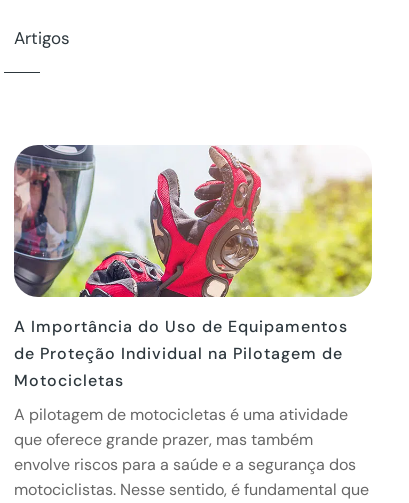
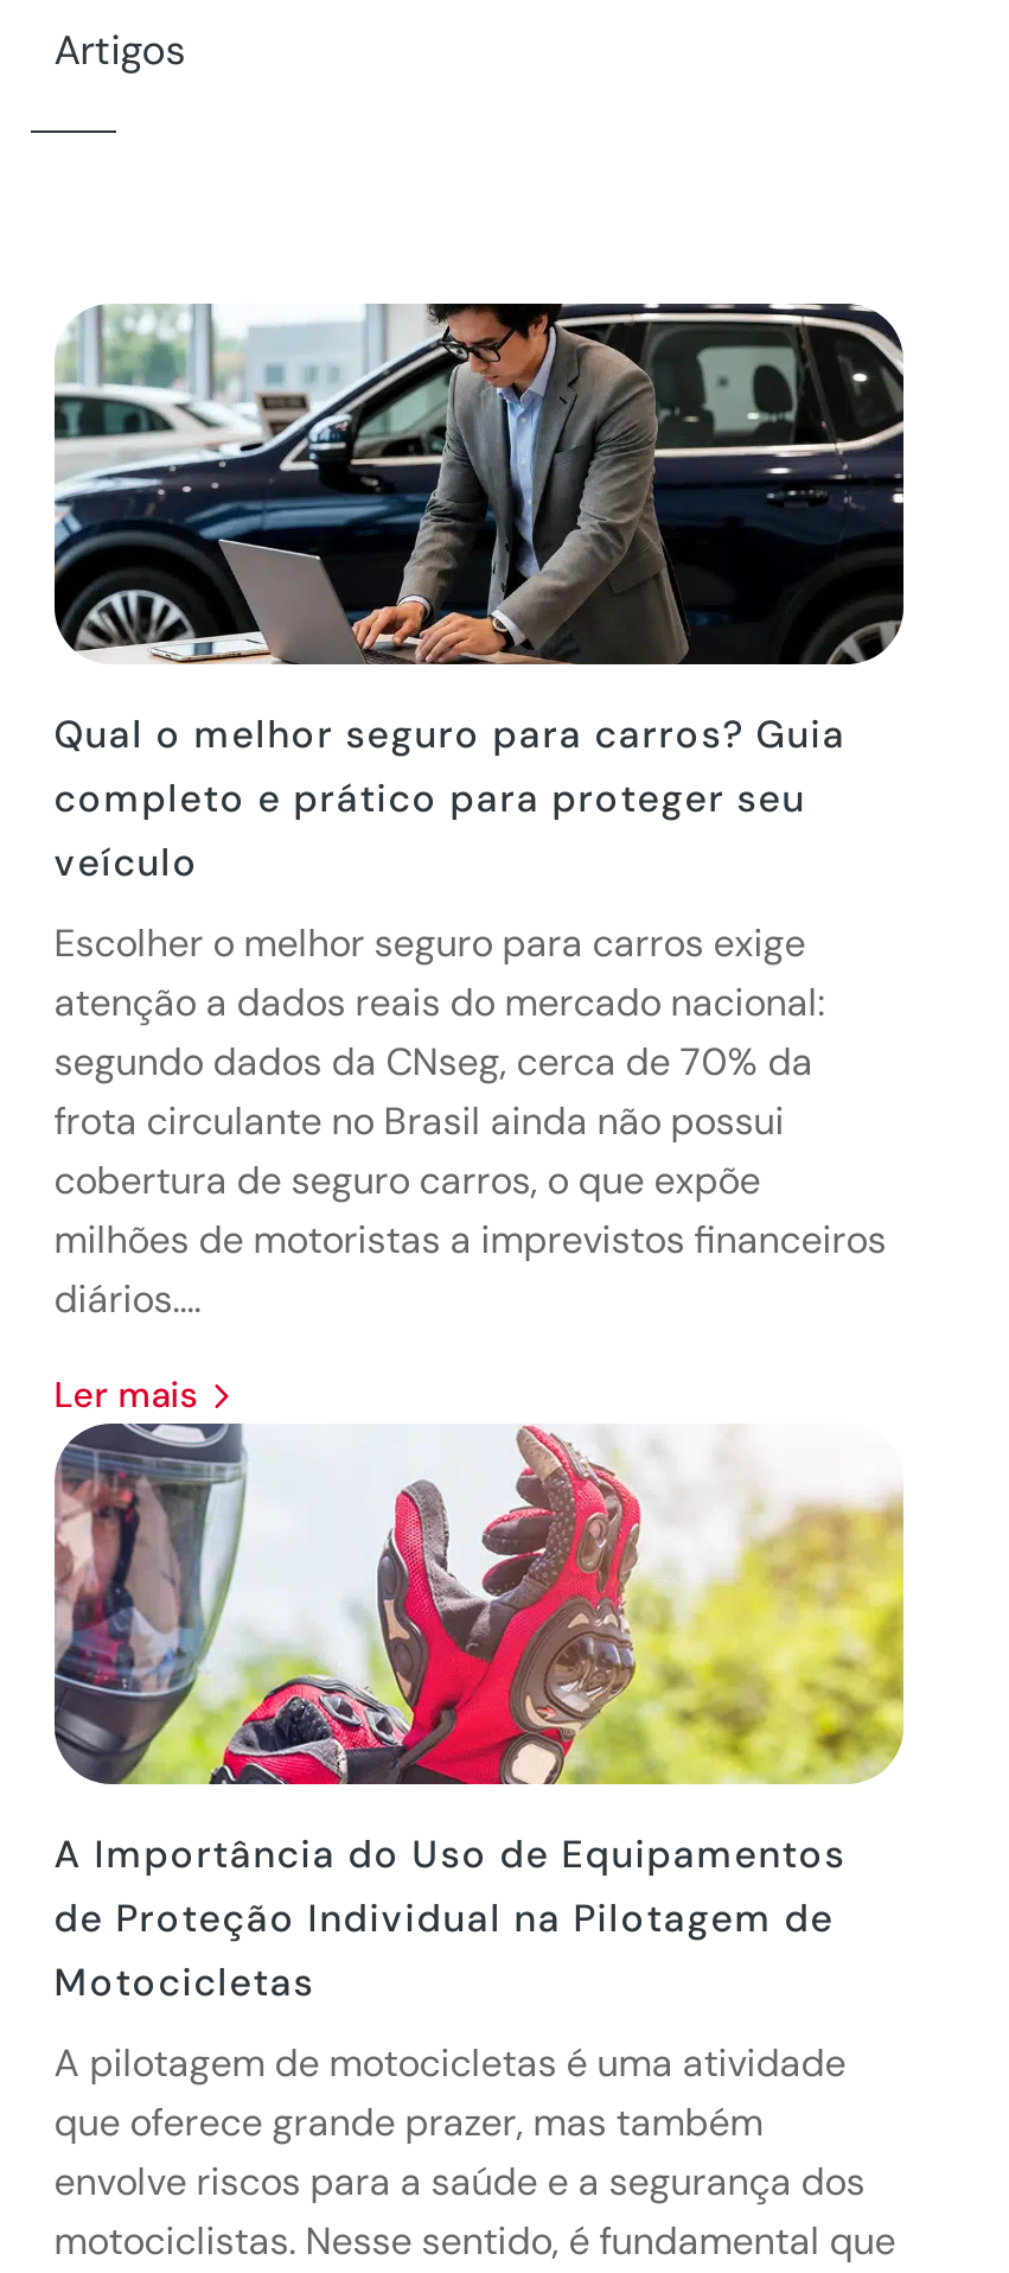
none -> [52,301,906,1419] [image] | Qual o melhor seguro para carros? Guia | completo e prático para proteger seu | veículo | Escolher o melhor seguro para carros exige | atenção a dados reais do mercado nacional: | segundo dados da CNseg, cerca de 70% da | frota circulante no Brasil ainda não possui | cobertura de seguro carros, o que expõe | milhões de motoristas a imprevistos financeiros | diários.... | ler mais

